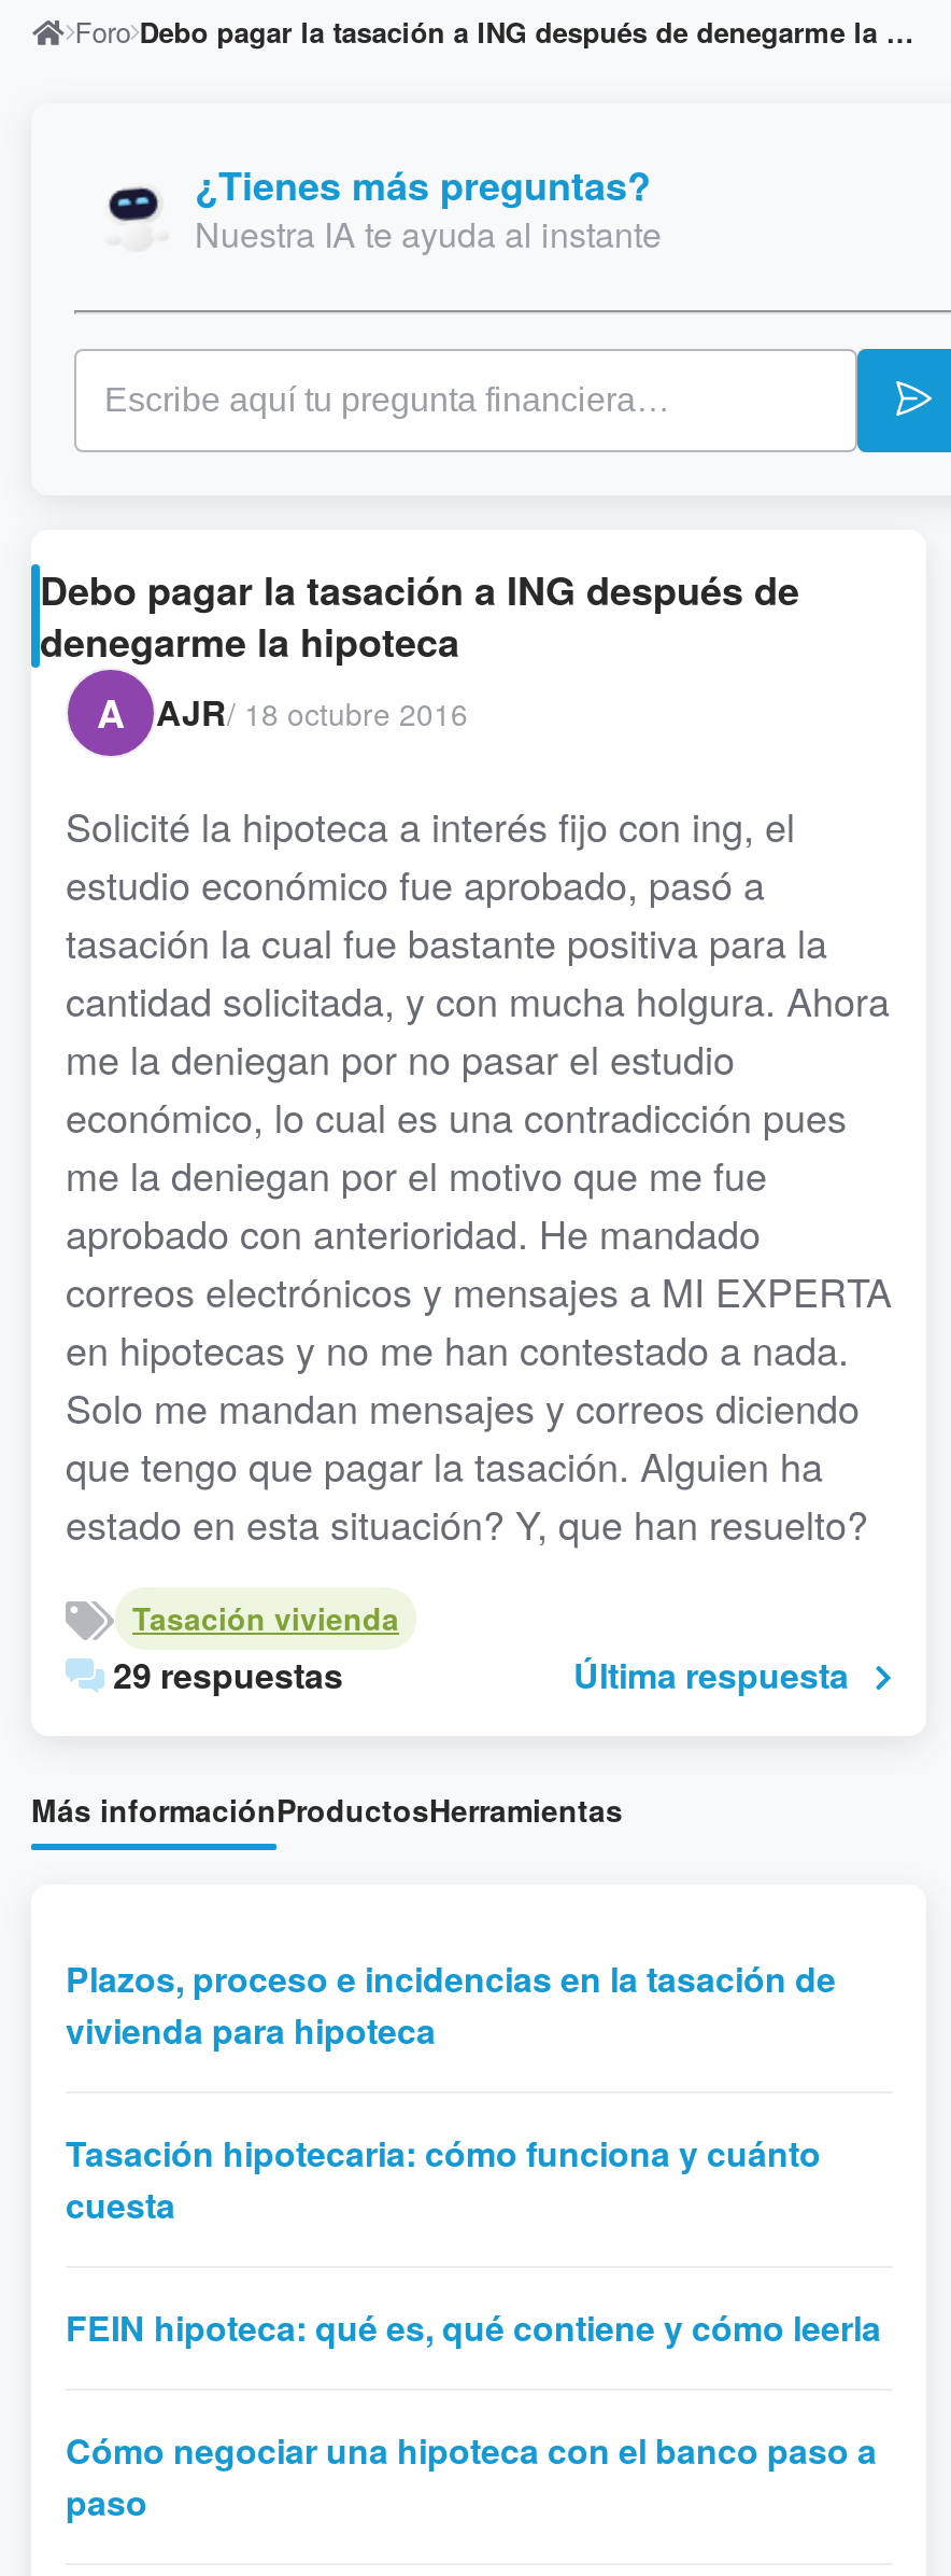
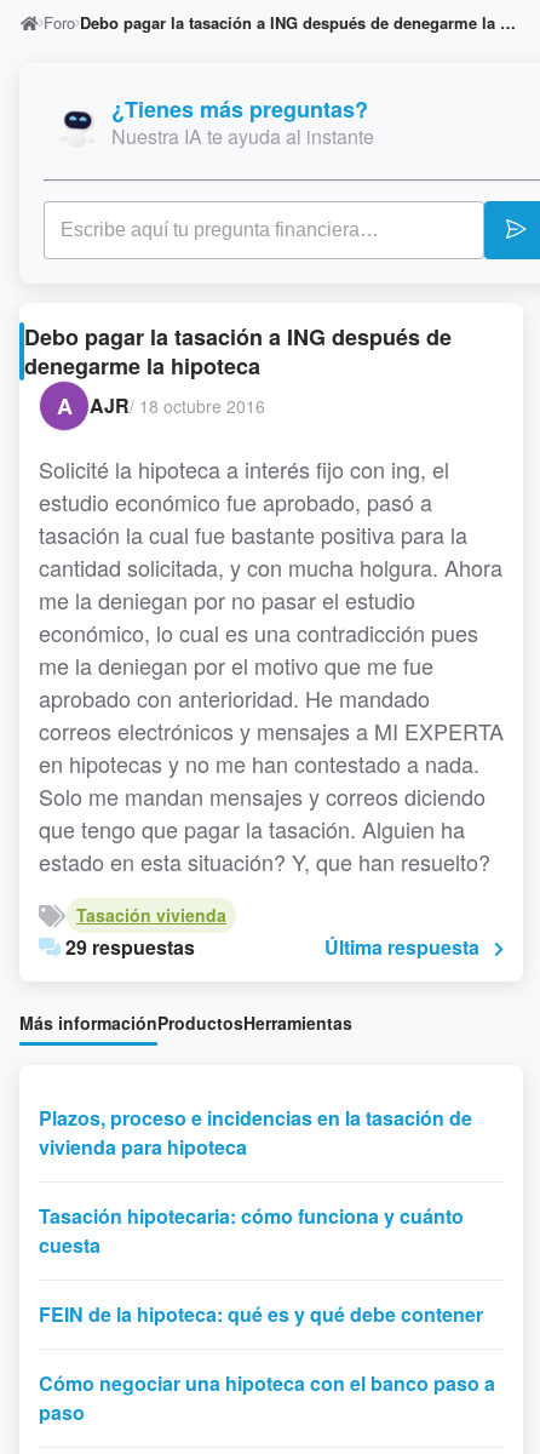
[66,2302,881,2352] FEIN hipoteca: qué es, qué contiene y cómo leerla -> [39,1300,483,1328] FEIN de la hipoteca: qué es y qué debe contener

